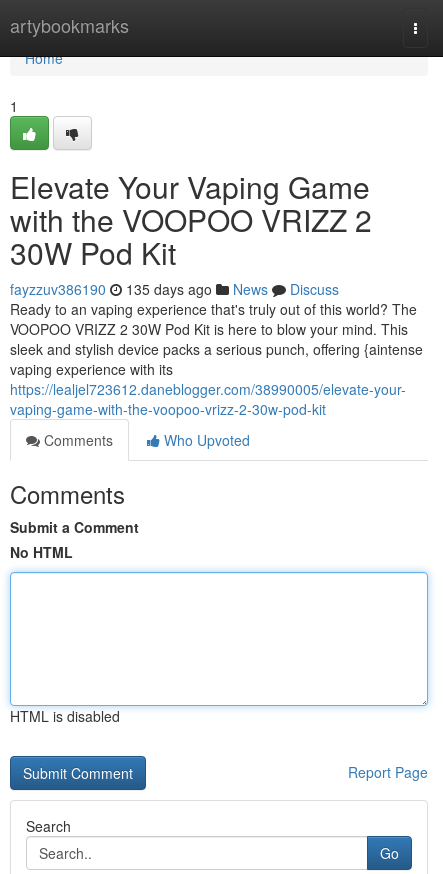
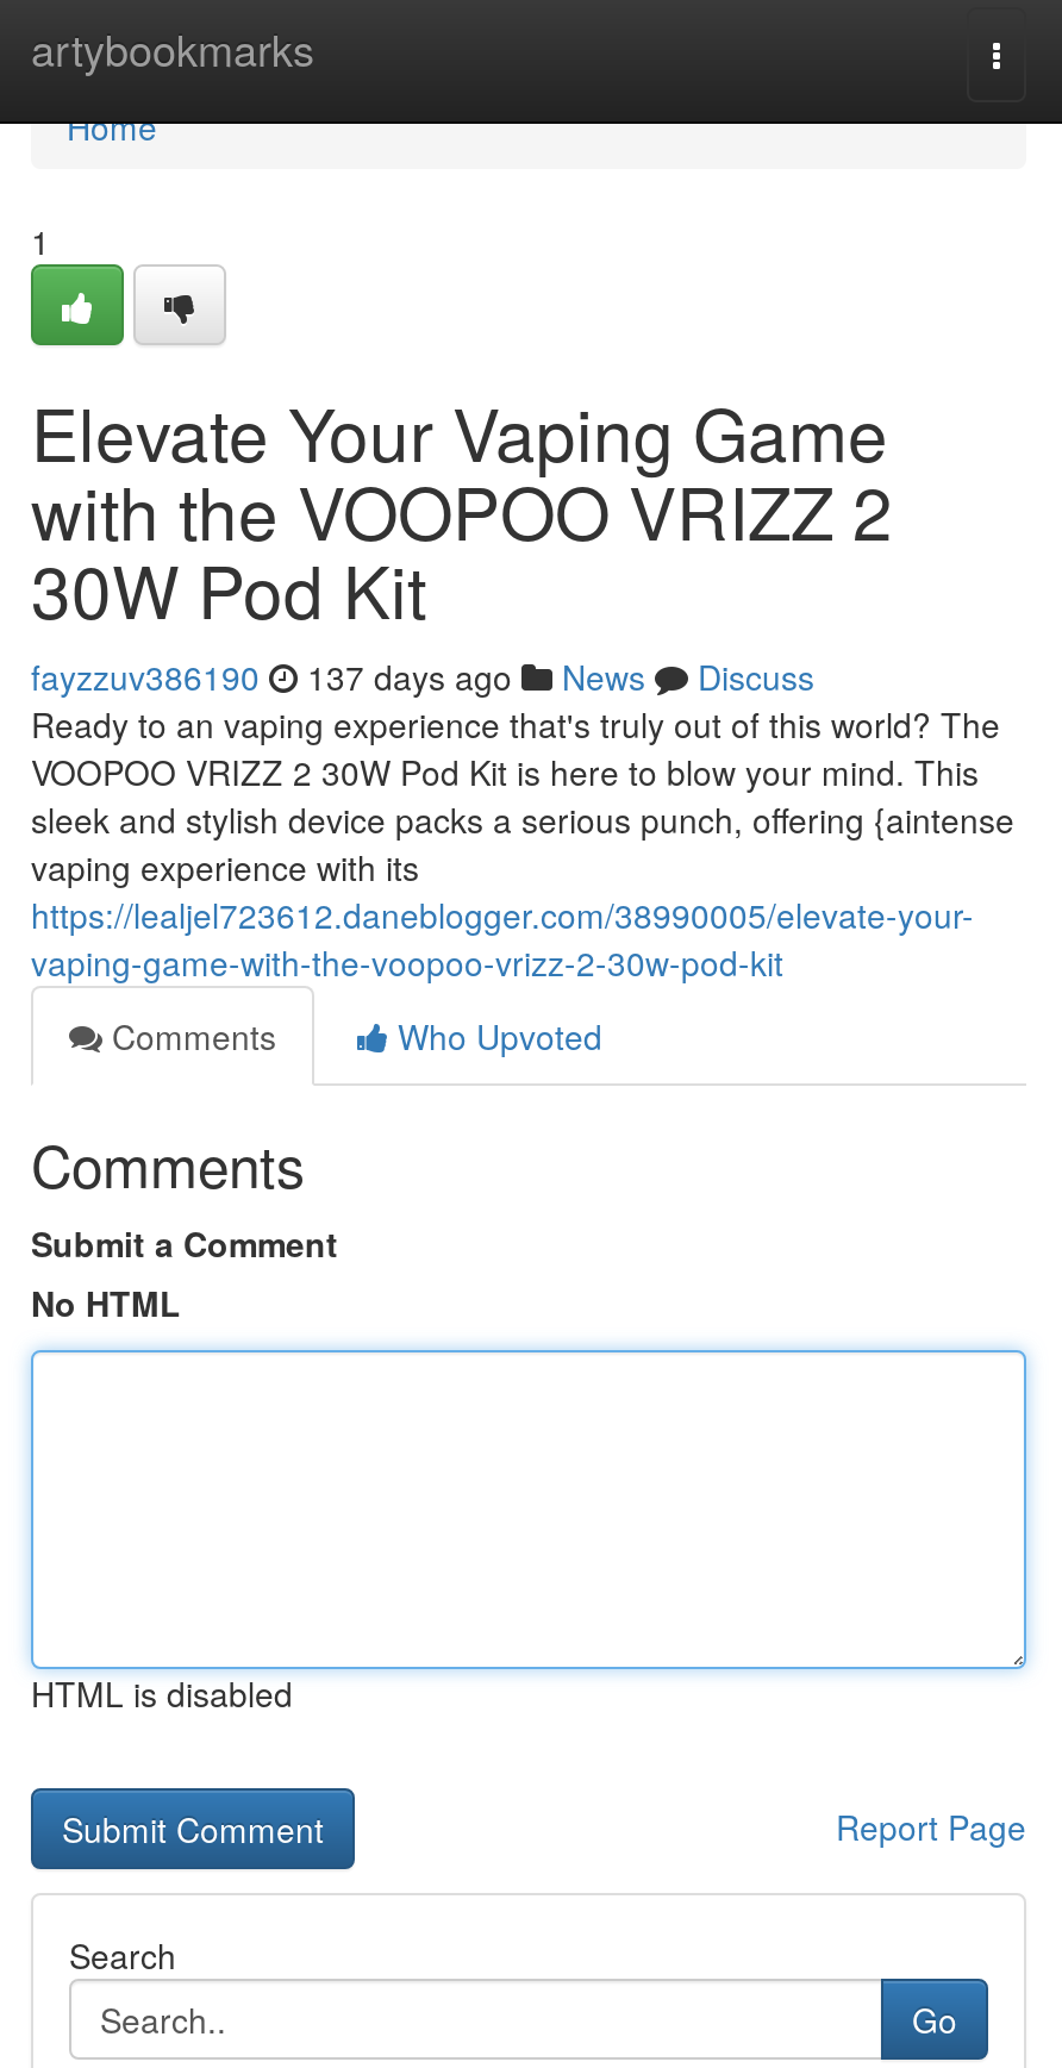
[10,279,339,299] fayzzuv386190 135 days ago News Discuss -> [31,652,814,700] fayzzuv386190 137 days ago News Discuss

